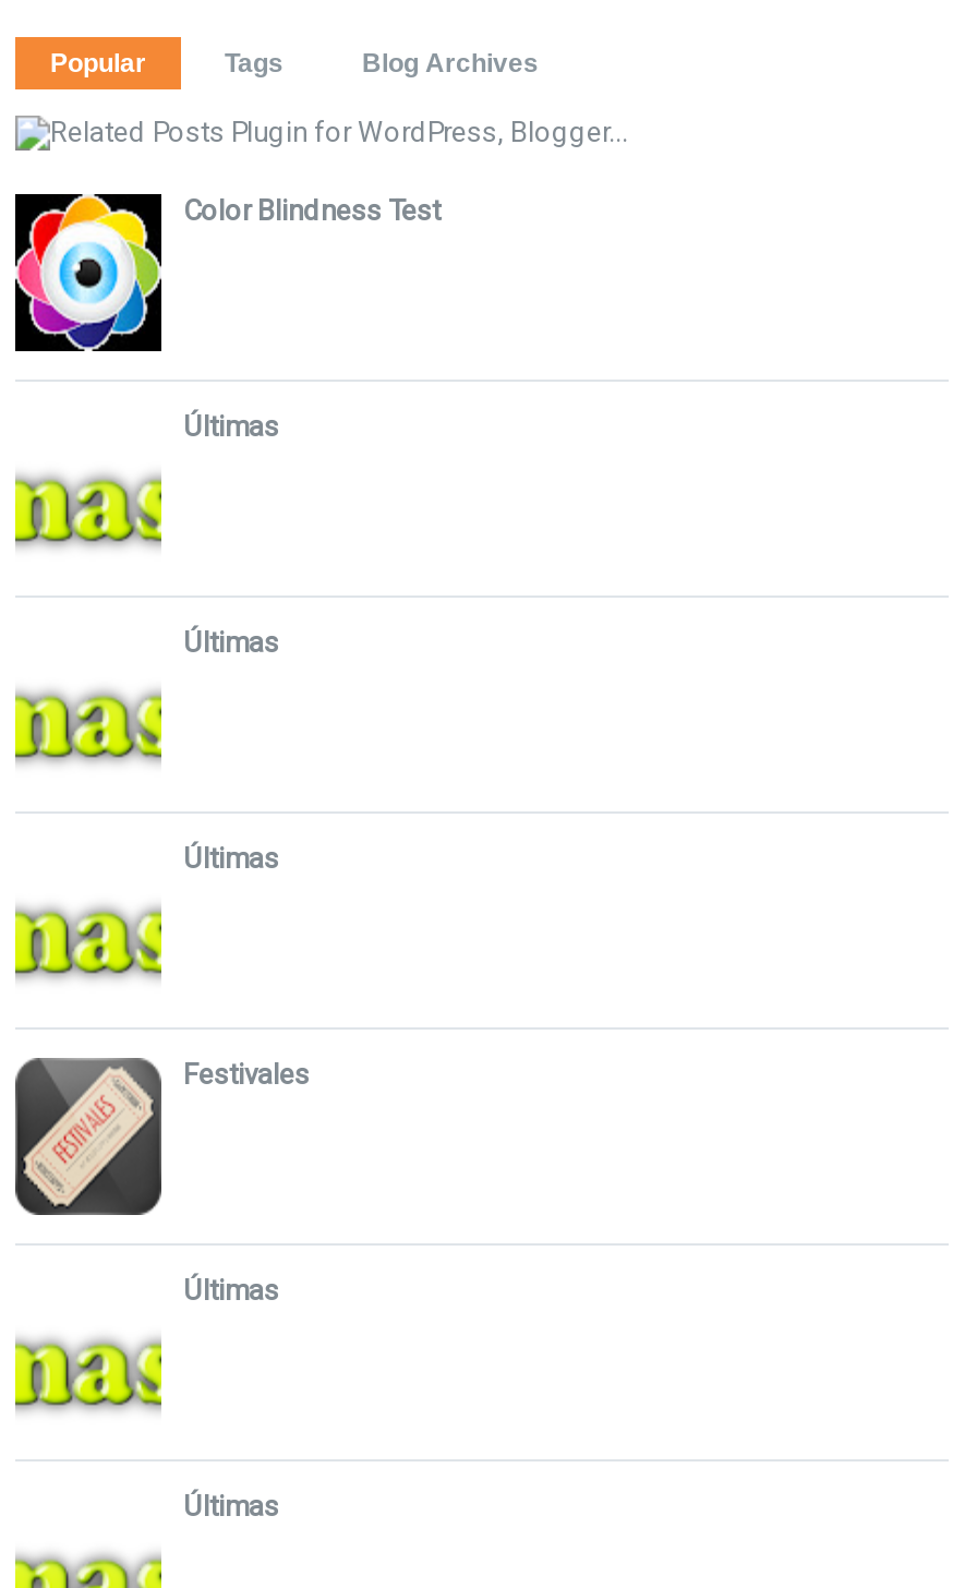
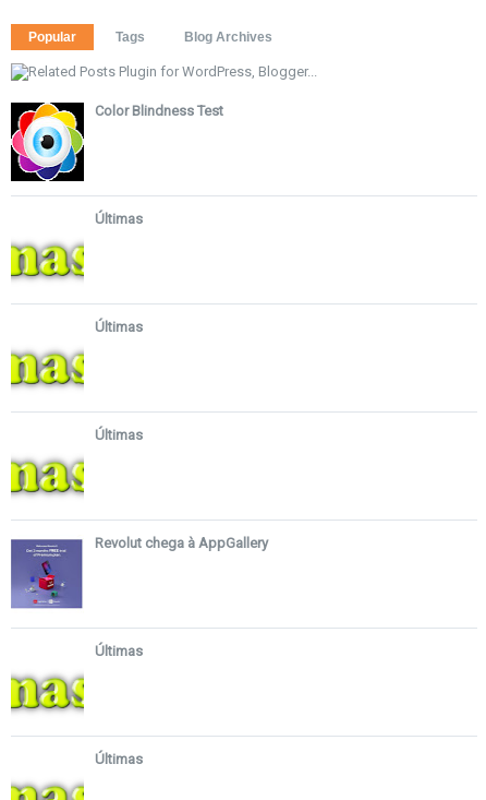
[13,1056,310,1217] [image] | Festivales -> [11,535,268,613] [image] | Revolut chega à AppGallery

